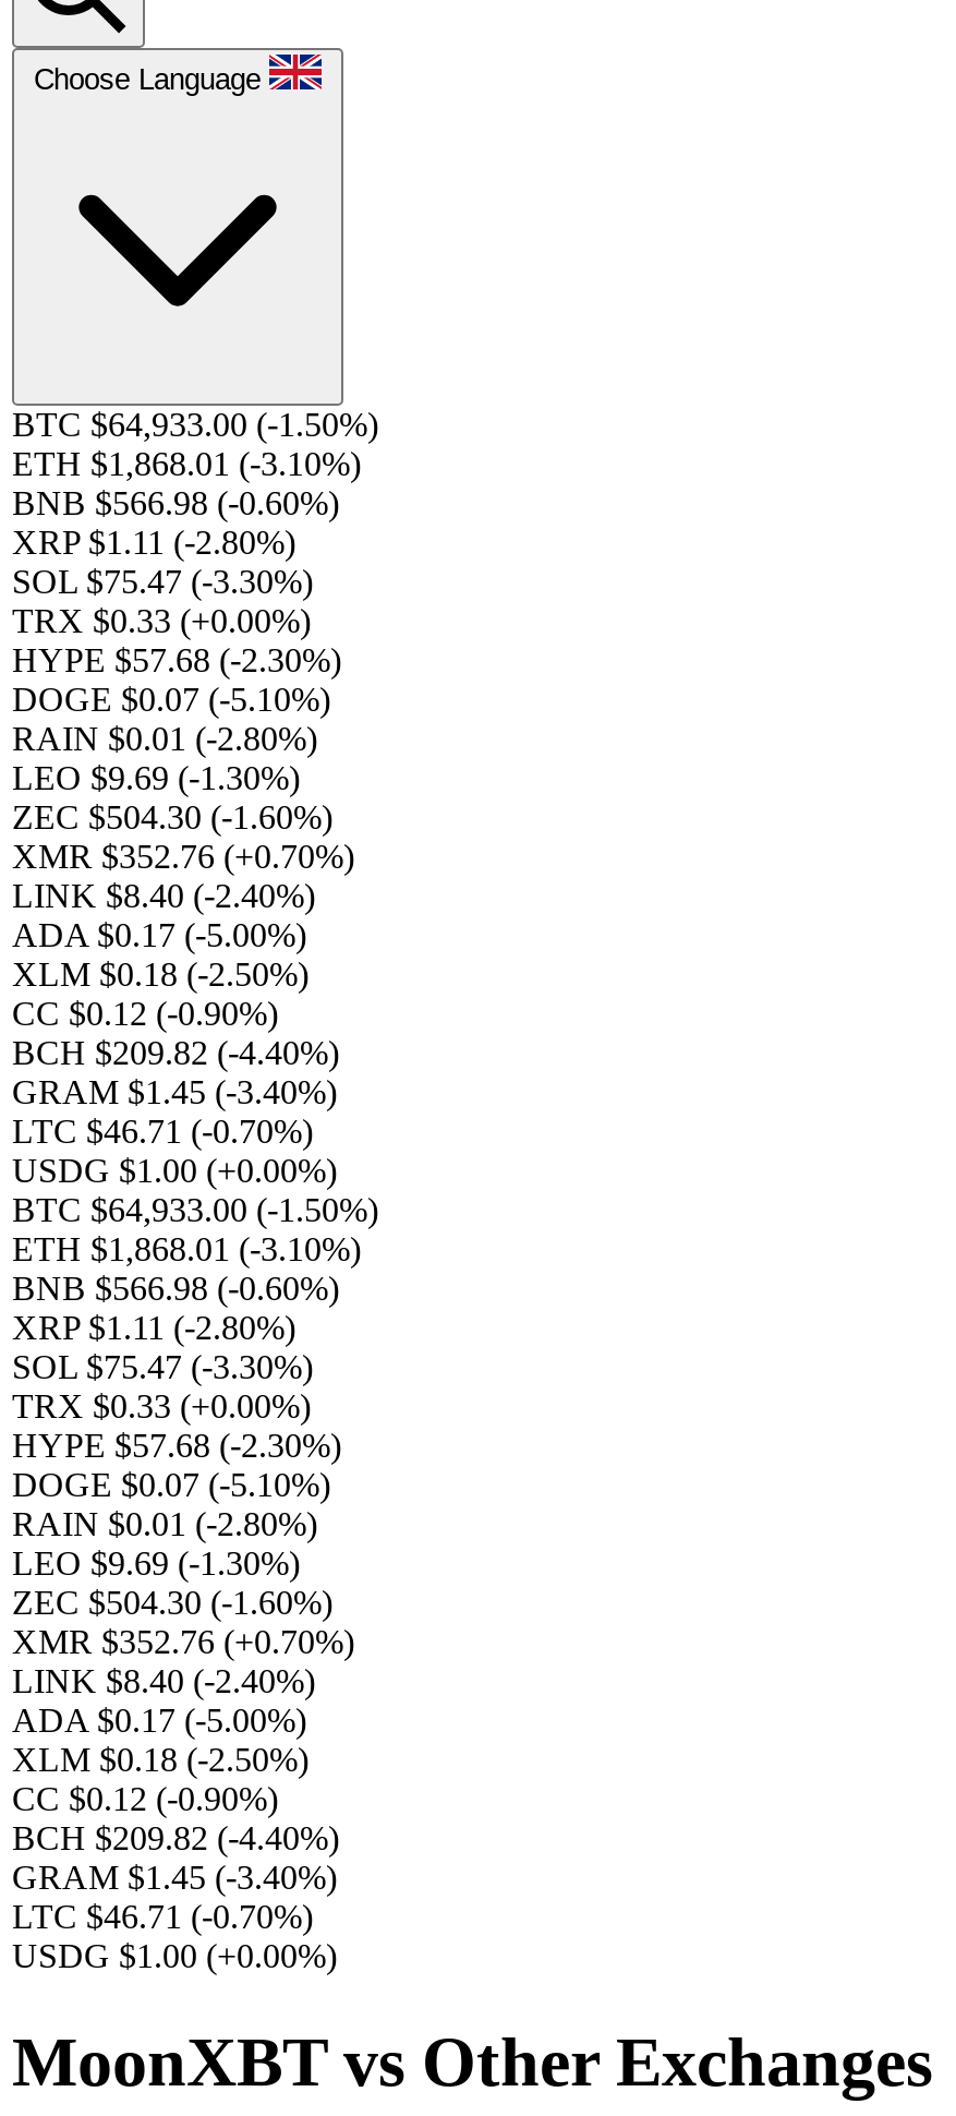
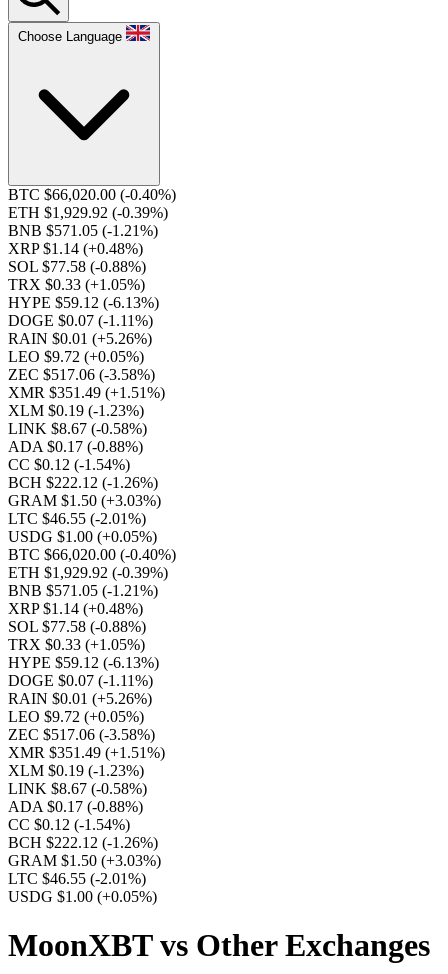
[12,406,378,1974] BTC $64,933.00(-1.50%) | ETH $1,868.01 (-3.10%) | BNB $566.98 (-0.60%) | XRP $1.11 (-2.80%) | SOL $75.47 (-3.30%) | TRX $0.33 (+0.00%) | HYPE $57.68 (-2.30%) | DOGE $0.07 (-5.10%) | RAIN $0.01 (-2.80%) | LEO $9.69 (-1.30%) | ZEC $504.30 (-1.60%) | XMR $352.76(+0.70%) | LINK $8.40 (-2.40%) | ADA $0.17 (-5.00%) | XLM $0.18 (-2.50%) | CC $0.12 (-0.90%) | BCH $209.82 (-4.40%) | GRAM $1.45 (-3.40%) | LTC $46.71 (-0.70%) | USDG $1.00(+0.00%) | BTC $64,933.00 (-1.50%) | ETH $1,868.01 (-3.10%) | BNB $566.98 (-0.60%) | XRP $1.11 (-2.80%) | SOL $75.47 (-3.30%) | TRX $0.33 (+0.00%) | HYPE $57.68 (-2.30%) | DOGE $0.07 (-5.10%) | RAIN $0.01 (-2.80%) | LEO $9.69 (-1.30%) | ZEC $504.30 (-1.60%) | XMR $352.76(+0.70%) | LINK $8.40 (-2.40%) | ADA $0.17 (-5.00%) | XLM $0.18 (-2.50%) | CC $0.12 (-0.90%) | BCH $209.82 (-4.40%) | GRAM $1.45 (-3.40%) | LTC $46.71 (-0.70%) | USDG $1.00(+0.00%) -> [8,186,176,905] BTC $66,020.00(-0.40%) | ETH $1,929.92 (-0.39%) | BNB $571.05 (-1.21%) | XRP $1.14 (+0.48%) | SOL $77.58 (-0.88%) | TRX $0.33 (+1.05%) | HYPE $59.12 (-6.13%) | DOGE $0.07 (-1.11%) | RAIN $0.01 (+5.26%) | LEO $9.72 (+0.05%) | ZEC $517.06 (-3.58%) | XMR $351.49(+1.51%) | XLM $0.19 (-1.23%) | LINK $8.67 (-0.58%) | ADA $0.17 (-0.88%) | CC $0.12 (-1.54%) | BCH $222.12 (-1.26%) | GRAM $1.50 (+3.03%) | LTC $46.55 (-2.01%) | USDG $1.00(+0.05%) | BTC $66,020.00 (-0.40%) | ETH $1,929.92 (-0.39%) | BNB $571.05 (-1.21%) | XRP $1.14 (+0.48%) | SOL $77.58 (-0.88%) | TRX $0.33 (+1.05%) | HYPE $59.12 (-6.13%) | DOGE $0.07 (-1.11%) | RAIN $0.01 (+5.26%) | LEO $9.72 (+0.05%) | ZEC $517.06 (-3.58%) | XMR $351.49(+1.51%) | XLM $0.19 (-1.23%) | LINK $8.67 (-0.58%) | ADA $0.17 (-0.88%) | CC $0.12 (-1.54%) | BCH $222.12 (-1.26%) | GRAM $1.50 (+3.03%) | LTC $46.55 (-2.01%) | USDG $1.00(+0.05%)

